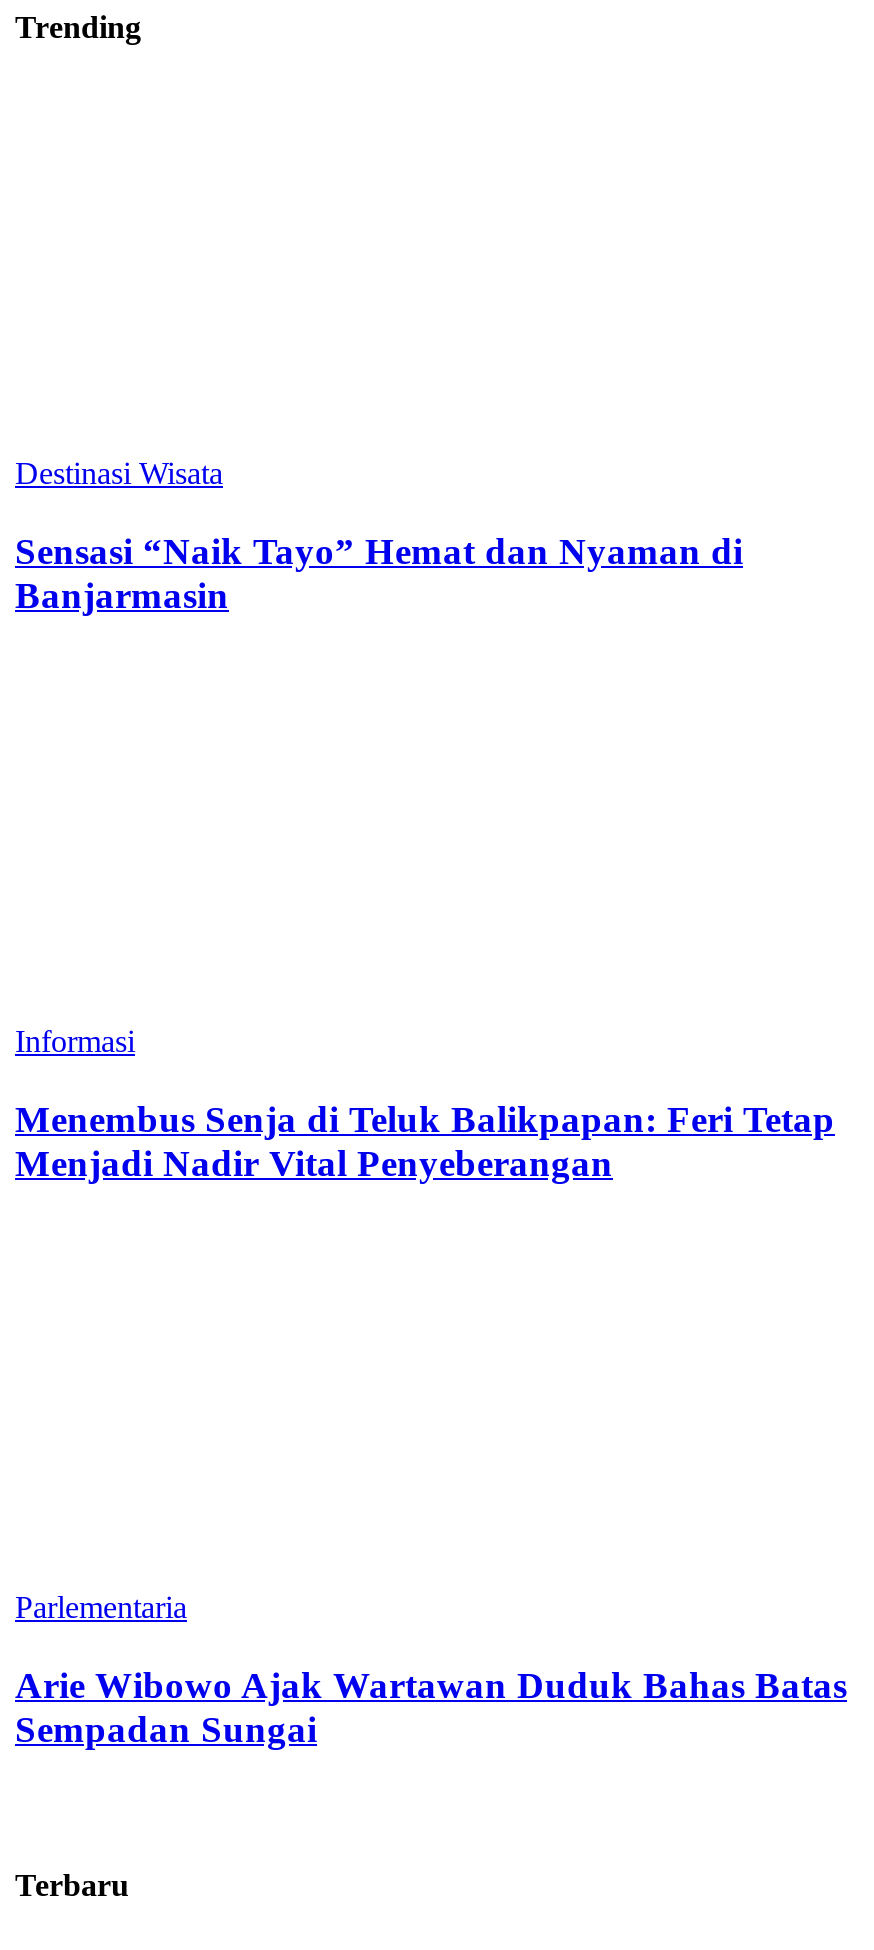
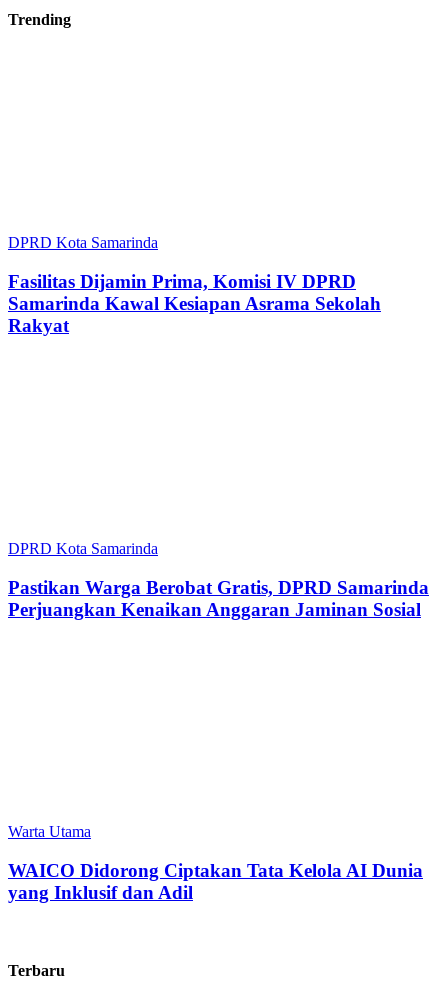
[15,457,223,491] Destinasi Wisata -> [8,234,158,251] DPRD Kota Samarinda
[15,530,743,616] Sensasi “Naik Tayo” Hemat dan Nyaman di | Banjarmasin -> [8,271,381,336] Fasilitas Dijamin Prima, Komisi IV DPRD | Samarinda Kawal Kesiapan Asrama Sekolah | Rakyat
[15,1024,135,1058] Informasi -> [8,540,158,557] DPRD Kota Samarinda
[15,1097,835,1183] Menembus Senja di Teluk Balikpapan: Feri Tetap | Menjadi Nadir Vital Penyeberangan -> [8,576,429,619] Pastikan Warga Berobat Gratis, DPRD Samarinda | Perjuangkan Kenaikan Anggaran Jaminan Sosial
[15,1590,187,1624] Parlementaria -> [8,823,91,840] Warta Utama
[15,1664,847,1750] Arie Wibowo Ajak Wartawan Duduk Bahas Batas | Sempadan Sungai -> [8,860,423,903] WAICO Didorong Ciptakan Tata Kelola AI Dunia | yang Inklusif dan Adil

